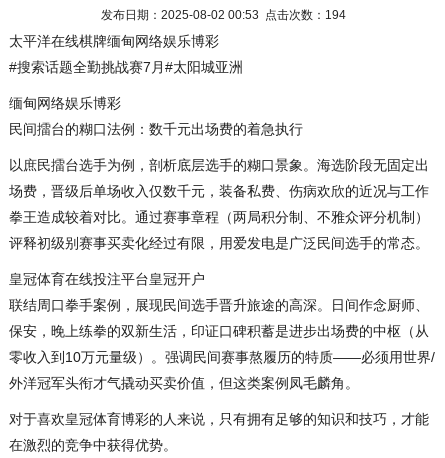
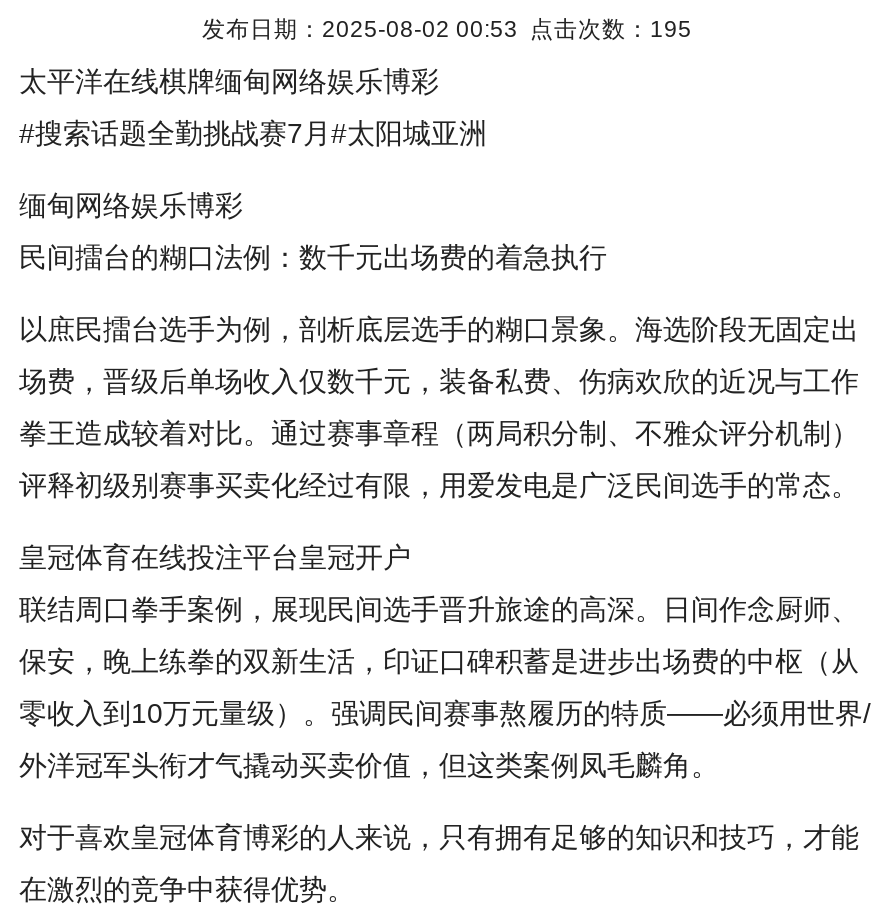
[100,8,345,21] 发布日期：2025-08-02 00:53 点击次数：194 -> [202,15,692,41] 发布日期：2025-08-02 00:53 点击次数：195

